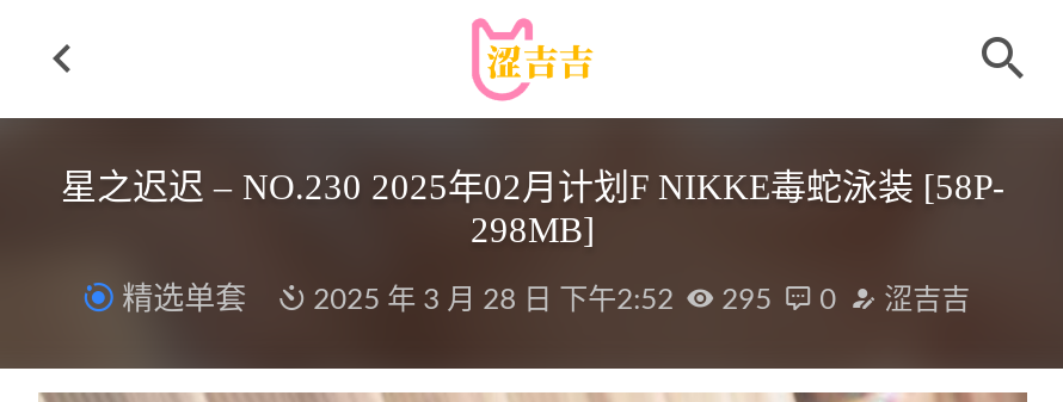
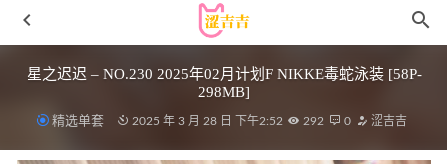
[306,285,970,314] 2025 年 3 月 28 日 下午2:52 295 0 涩吉吉 -> [129,115,407,127] 2025 年 3 月 28 日 下午2:52 292 0 涩吉吉

